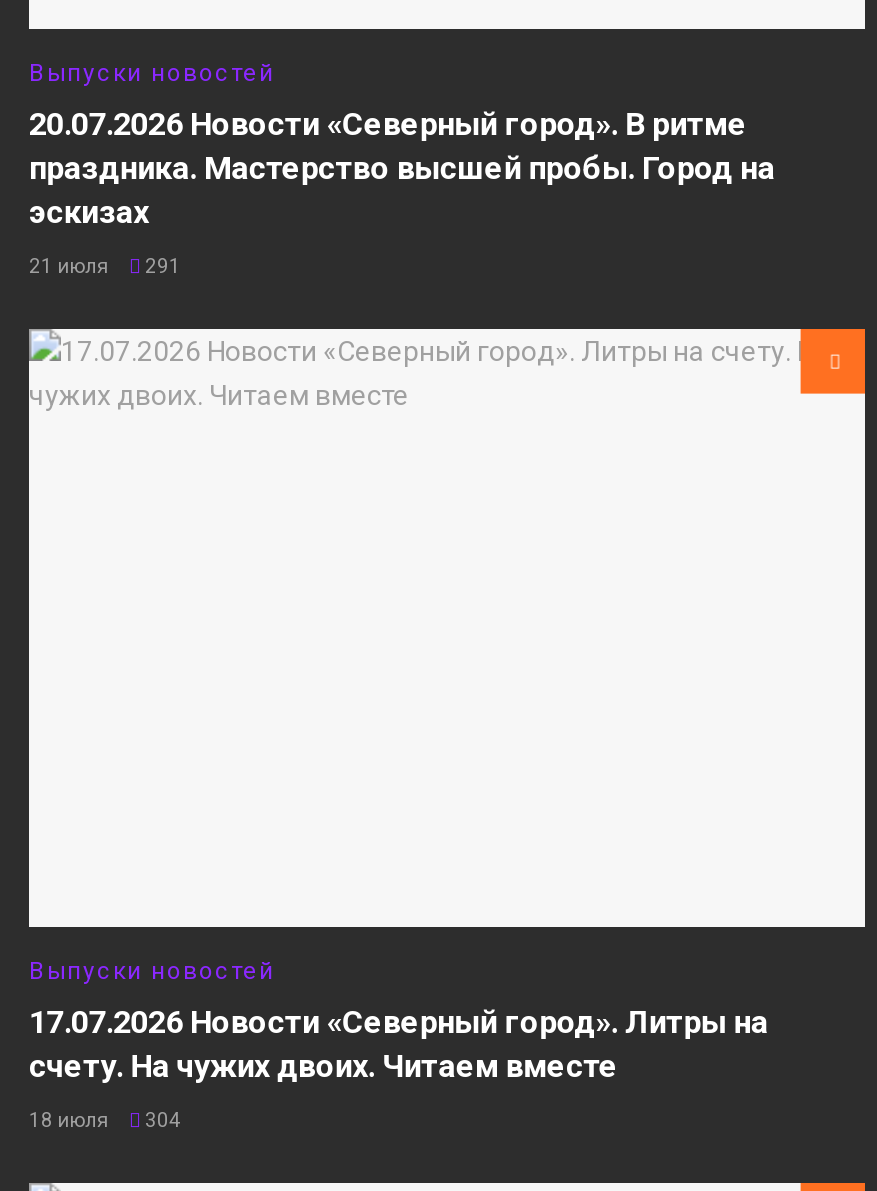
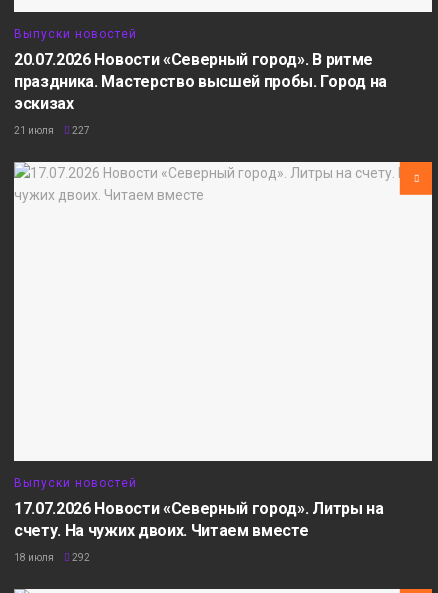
[29,255,181,277] 21 июля 291 -> [14,125,90,136] 21 июля 227
[29,1109,181,1131] 18 июля 304 -> [14,552,90,563] 18 июля 292

